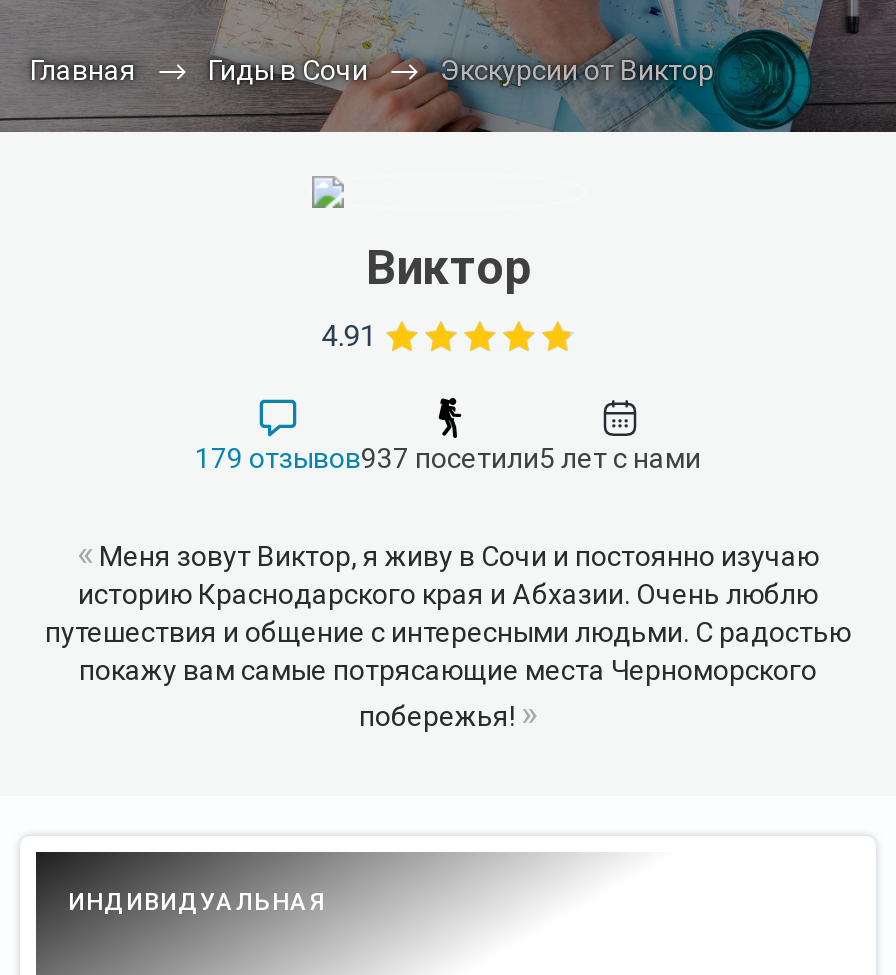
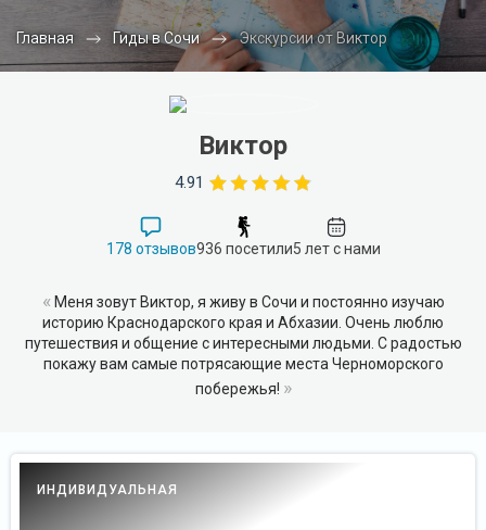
[195,442,701,474] 179 отзывов937 посетили5 лет с нами -> [106,240,380,257] 178 отзывов936 посетили5 лет с нами

